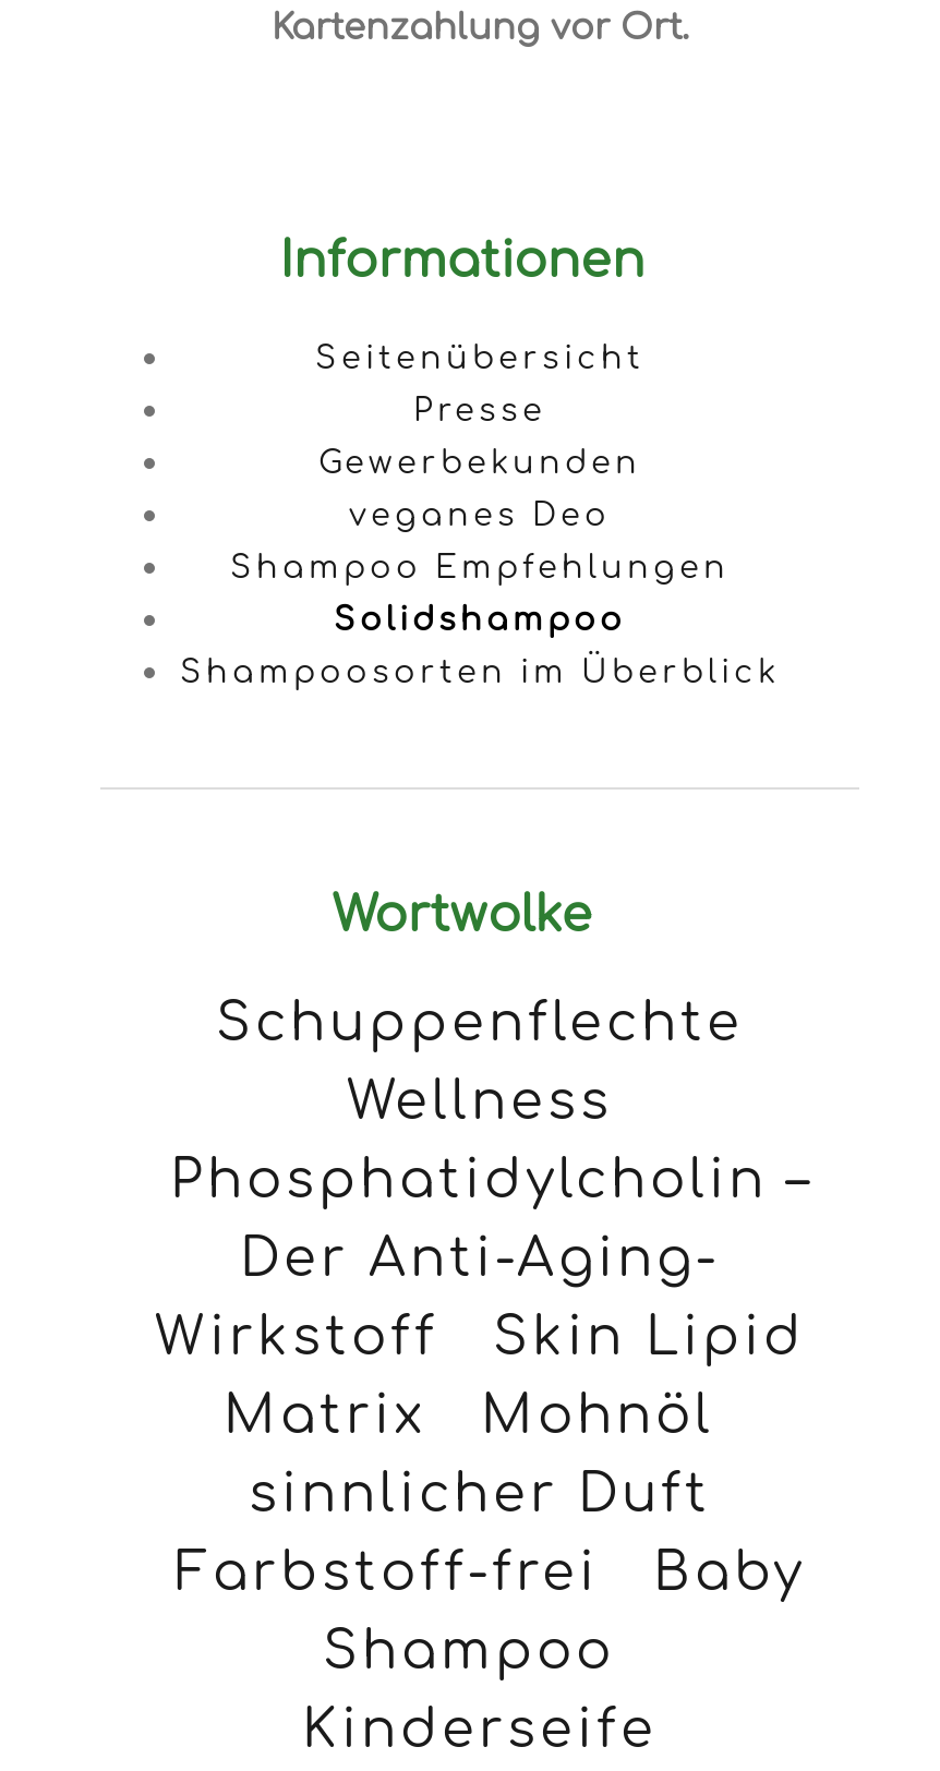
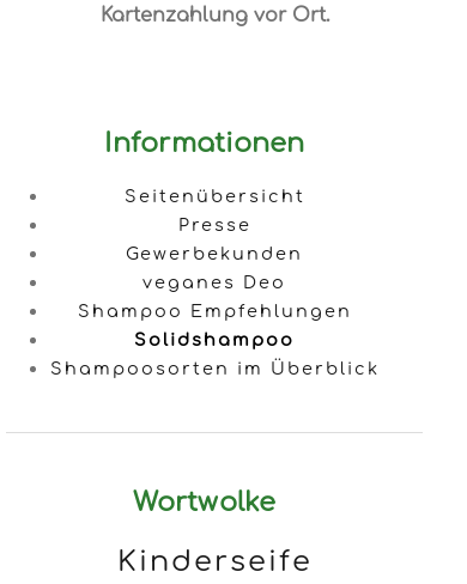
[155,994,811,1681] Schuppenflechte | Wellness | Phosphatidylcholin – | Der Anti-Aging- | Wirkstoff | Skin Lipid | Matrix | Mohnöl | sinnlicher Duft | Farbstoff-frei | Baby | Shampoo -> none

